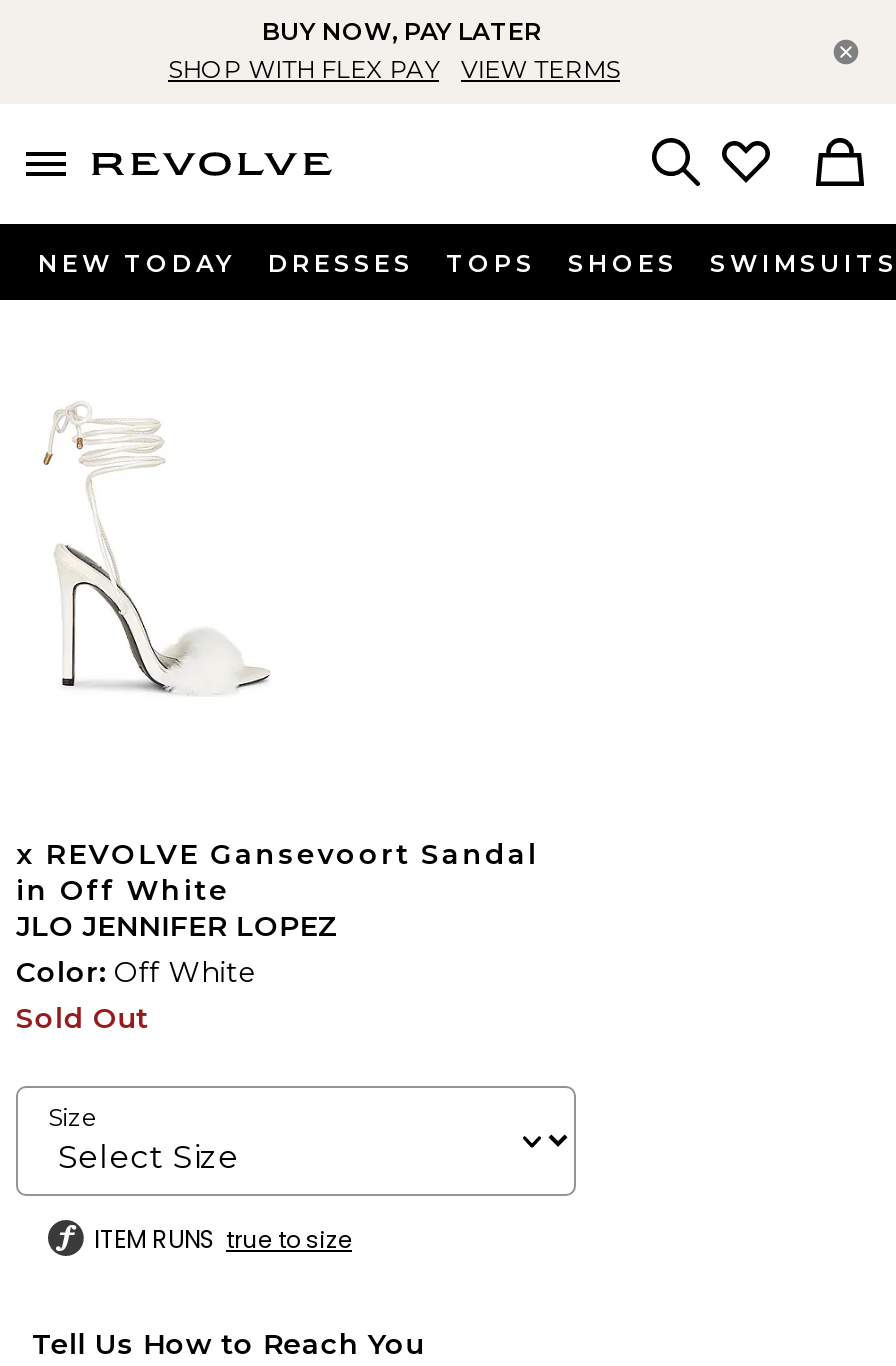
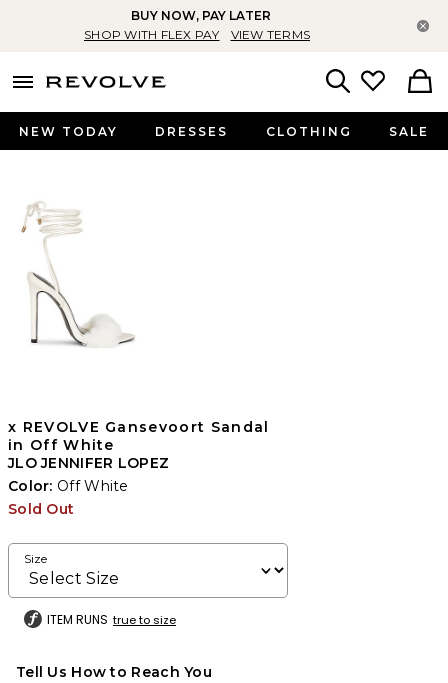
[446,248,896,278] TOPS | SHOES | SWIMSUITS -> [266,124,429,139] CLOTHING | SALE

